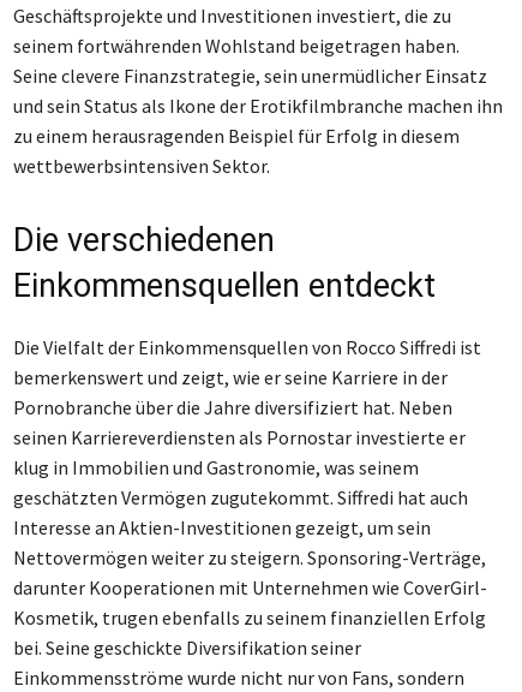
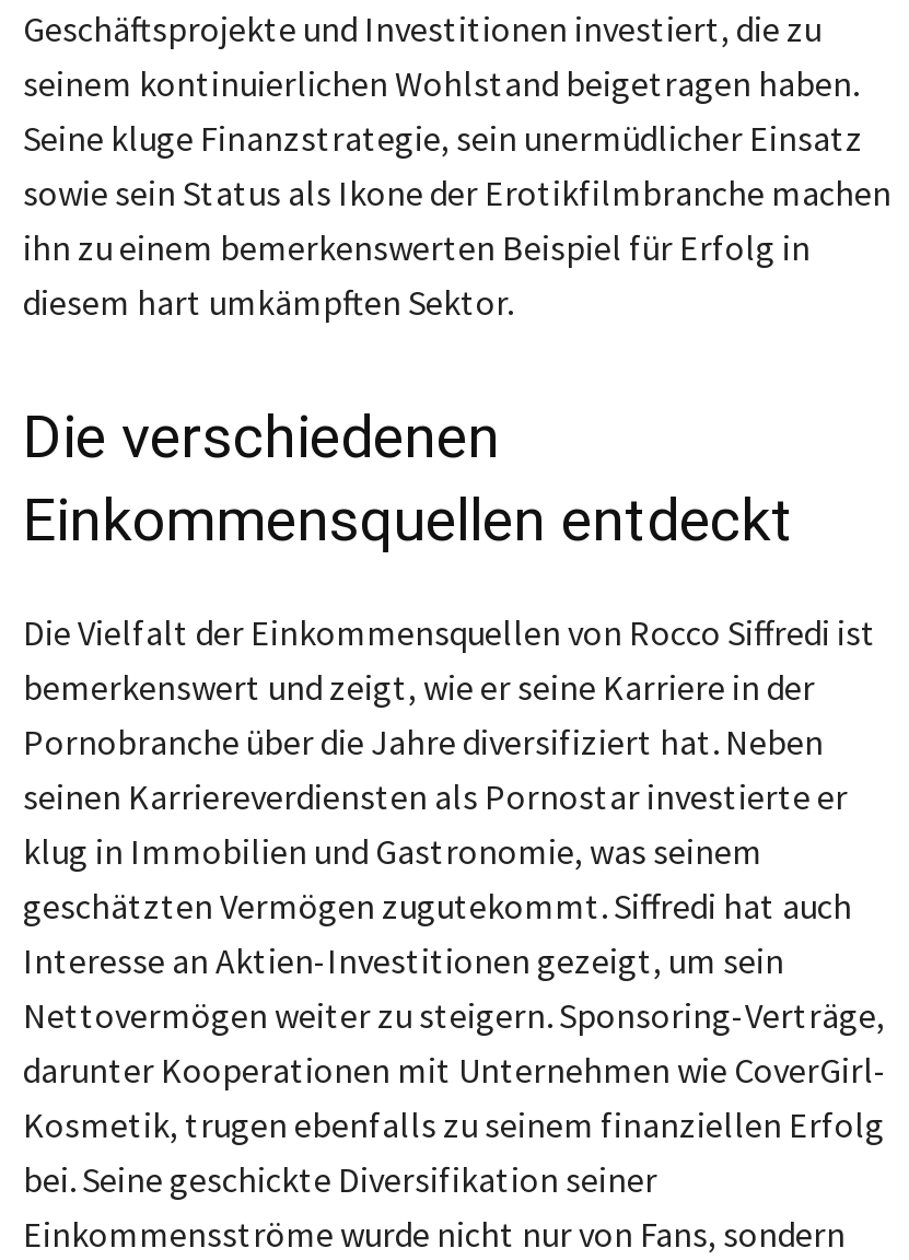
[13,33,503,177] seinem fortwährenden Wohlstand beigetragen haben. | Seine clevere Finanzstrategie, sein unermüdlicher Einsatz | und sein Status als Ikone der Erotikfilmbranche machen ihn | zu einem herausragenden Beispiel für Erfolg in diesem | wettbewerbsintensiven Sektor. -> [23,61,891,323] seinem kontinuierlichen Wohlstand beigetragen haben. | Seine kluge Finanzstrategie, sein unermüdlicher Einsatz | sowie sein Status als Ikone der Erotikfilmbranche machen | ihn zu einem bemerkenswerten Beispiel für Erfolg in | diesem hart umkämpften Sektor.

